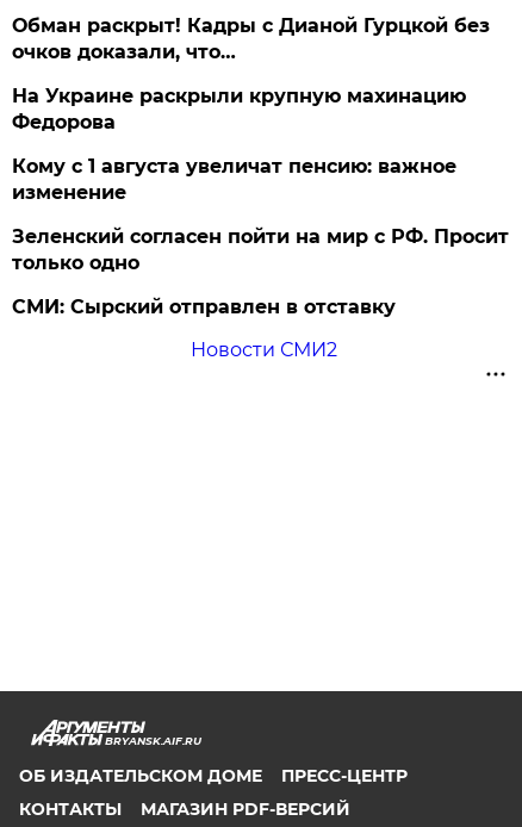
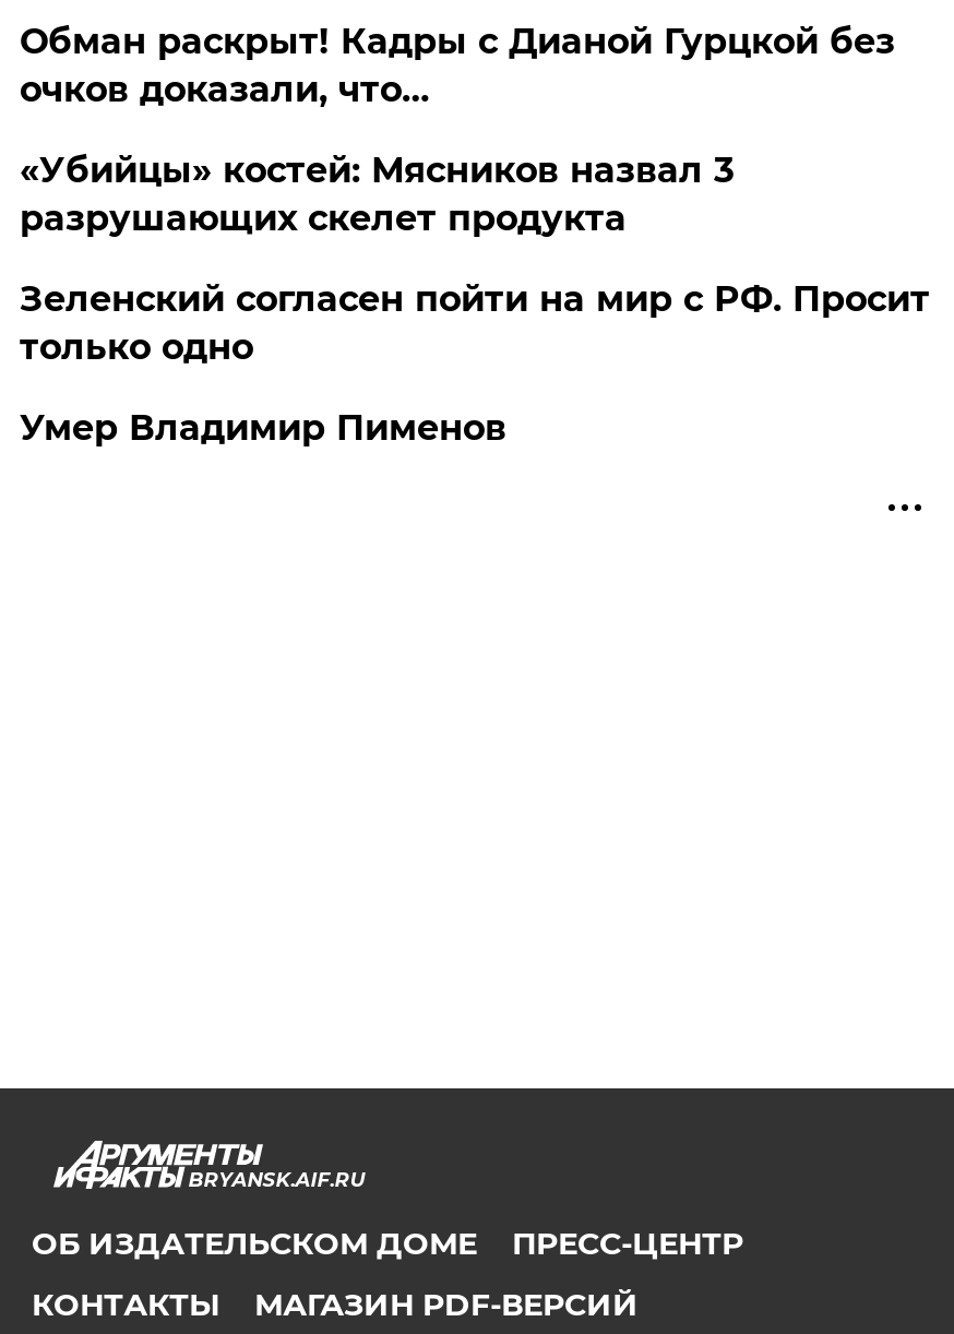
[12,84,466,204] На Украине раскрыли крупную махинацию | Федорова | Кому с 1 августа увеличат пенсию: важное | изменение -> [19,149,733,239] «Убийцы» костей: Мясников назвал 3 | разрушающих скелет продукта
[12,295,396,361] СМИ: Сырский отправлен в отставку | Новости СМИ2 -> [19,407,506,448] Умер Владимир Пименов

